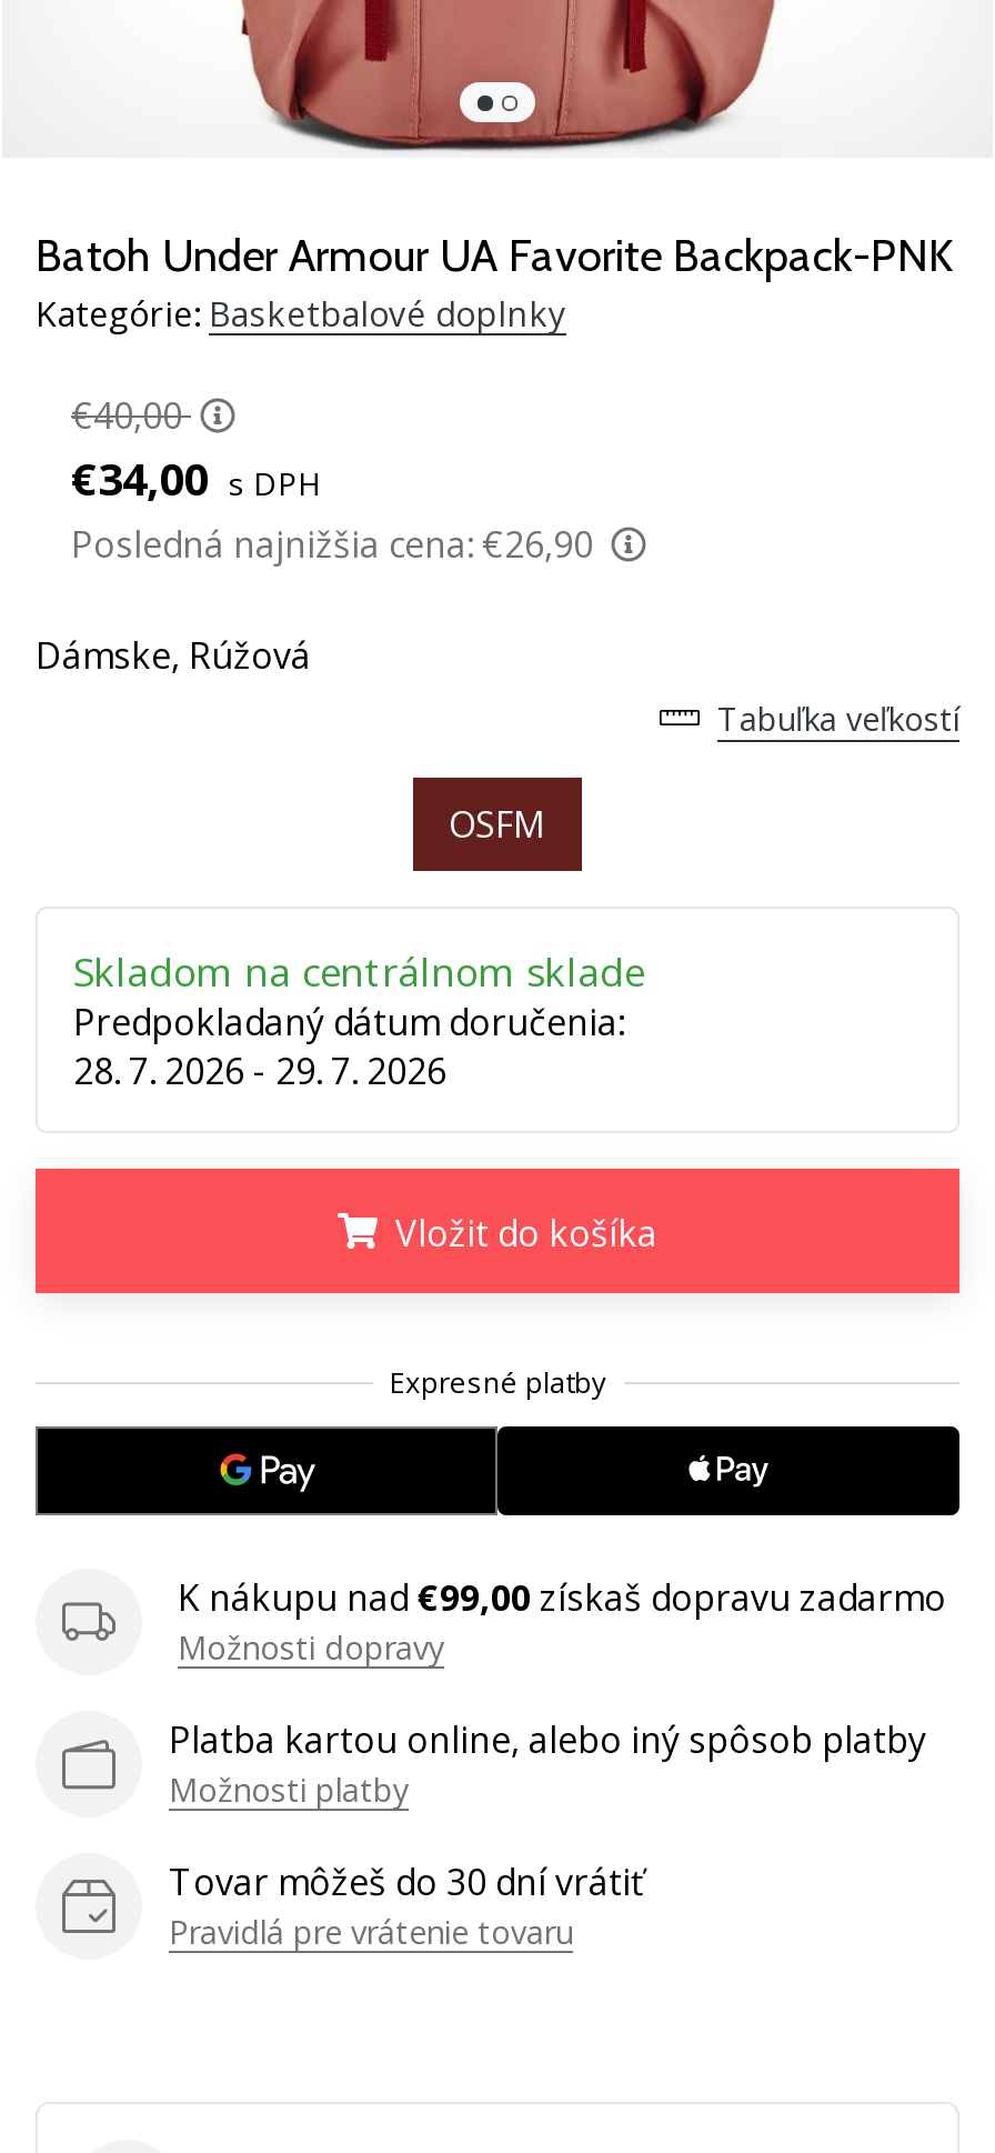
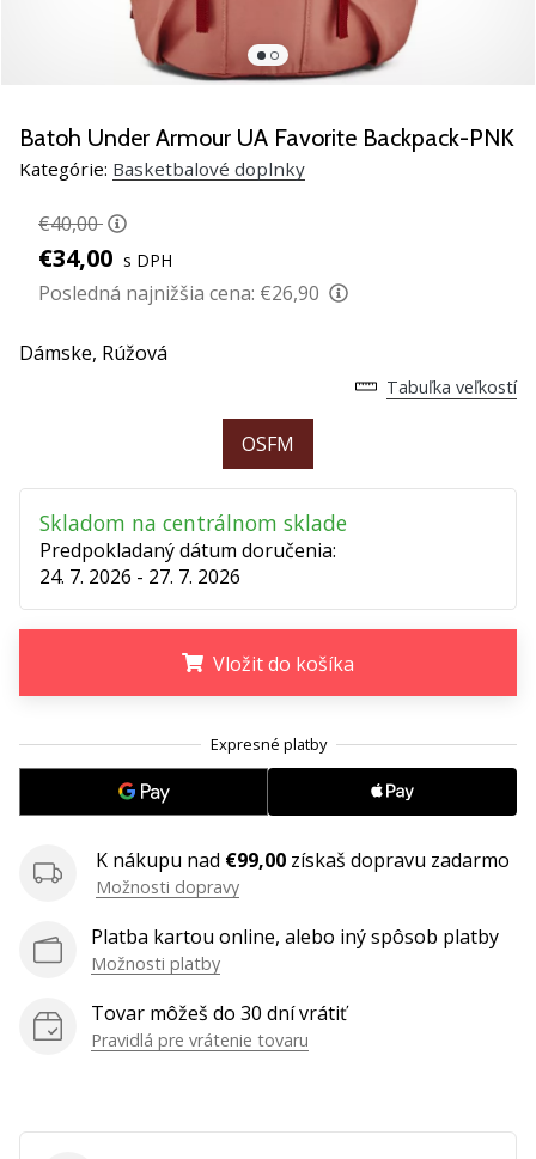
[73,1047,446,1095] 28. 7. 2026 - 29. 7. 2026 -> [39,563,240,590] 24. 7. 2026 - 27. 7. 2026

